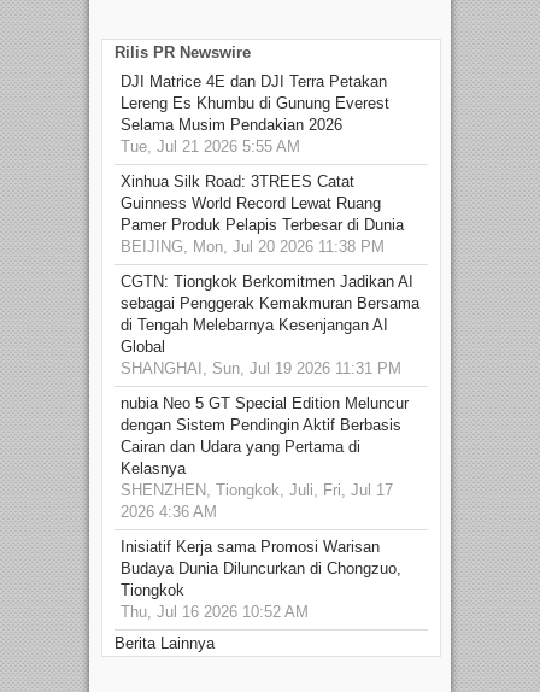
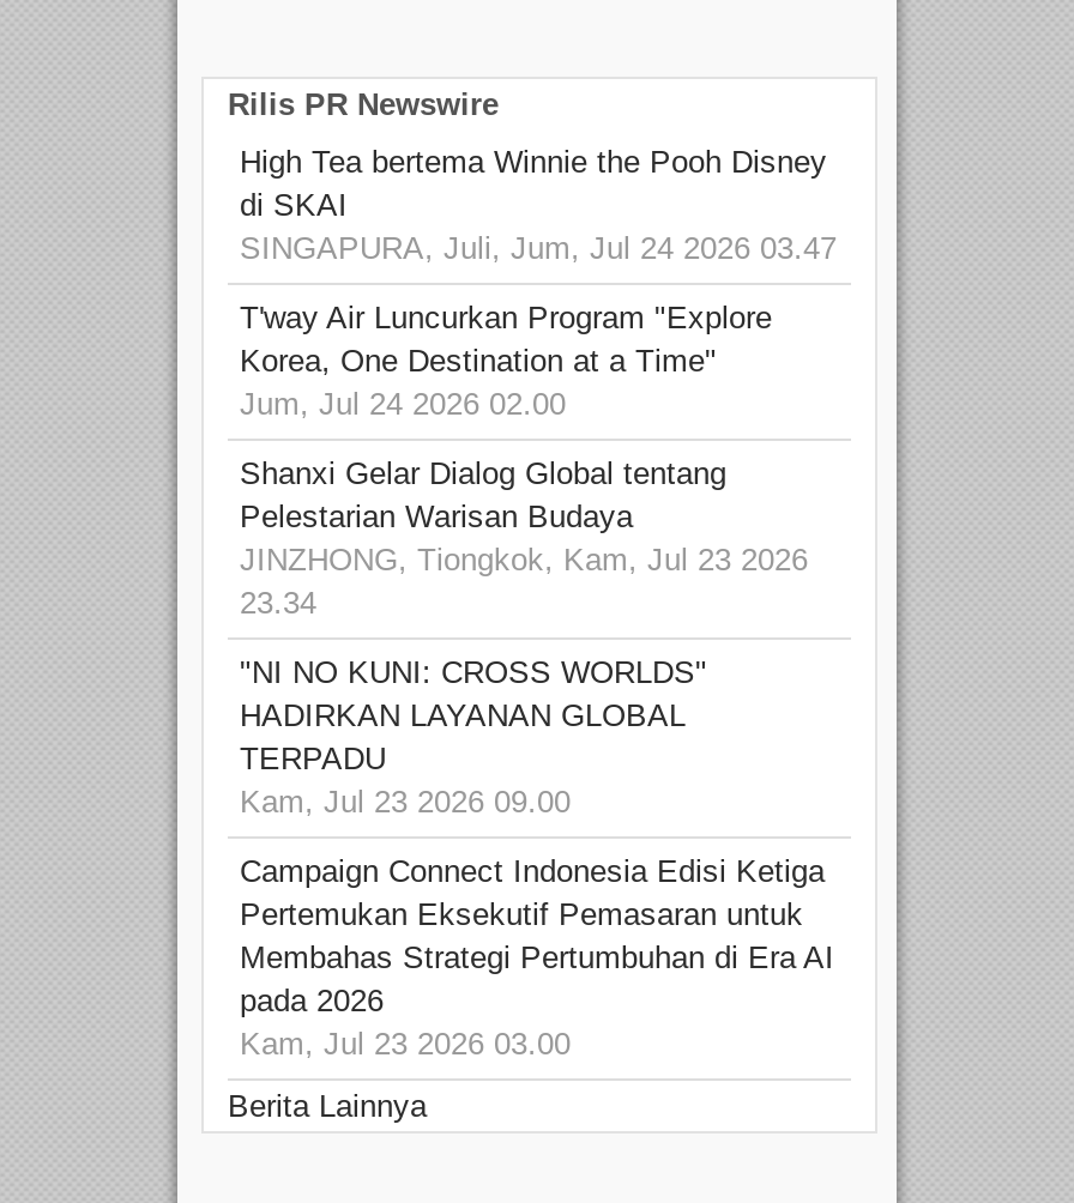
[121,72,389,156] DJI Matrice 4E dan DJI Terra Petakan | Lereng Es Khumbu di Gunung Everest | Selama Musim Pendakian 2026 | Tue, Jul 21 2026 5:55 AM -> [240,144,837,266] High Tea bertema Winnie the Pooh Disney | di SKAI | SINGAPURA, Juli, Jum, Jul 24 2026 03.47
[121,173,404,256] Xinhua Silk Road: 3TREES Catat | Guinness World Record Lewat Ruang | Pamer Produk Pelapis Terbesar di Dunia | BEIJING, Mon, Jul 20 2026 11:38 PM -> [240,300,772,422] T'way Air Luncurkan Program "Explore | Korea, One Destination at a Time" | Jum, Jul 24 2026 02.00
[121,273,419,377] CGTN: Tiongkok Berkomitmen Jadikan AI | sebagai Penggerak Kemakmuran Bersama | di Tengah Melebarnya Kesenjangan AI | Global | SHANGHAI, Sun, Jul 19 2026 11:31 PM -> [240,456,808,621] Shanxi Gelar Dialog Global tentang | Pelestarian Warisan Budaya | JINZHONG, Tiongkok, Kam, Jul 23 2026 | 23.34
[121,394,409,521] nubia Neo 5 GT Special Edition Meluncur | dengan Sistem Pendingin Aktif Berbasis | Cairan dan Udara yang Pertama di | Kelasnya | SHENZHEN, Tiongkok, Juli, Fri, Jul 17 | 2026 4:36 AM -> [240,654,707,820] "NI NO KUNI: CROSS WORLDS" | HADIRKAN LAYANAN GLOBAL | TERPADU | Kam, Jul 23 2026 09.00
[121,538,401,621] Inisiatif Kerja sama Promosi Warisan | Budaya Dunia Diluncurkan di Chongzuo, | Tiongkok | Thu, Jul 16 2026 10:52 AM -> [240,853,834,1062] Campaign Connect Indonesia Edisi Ketiga | Pertemukan Eksekutif Pemasaran untuk | Membahas Strategi Pertumbuhan di Era AI | pada 2026 | Kam, Jul 23 2026 03.00

